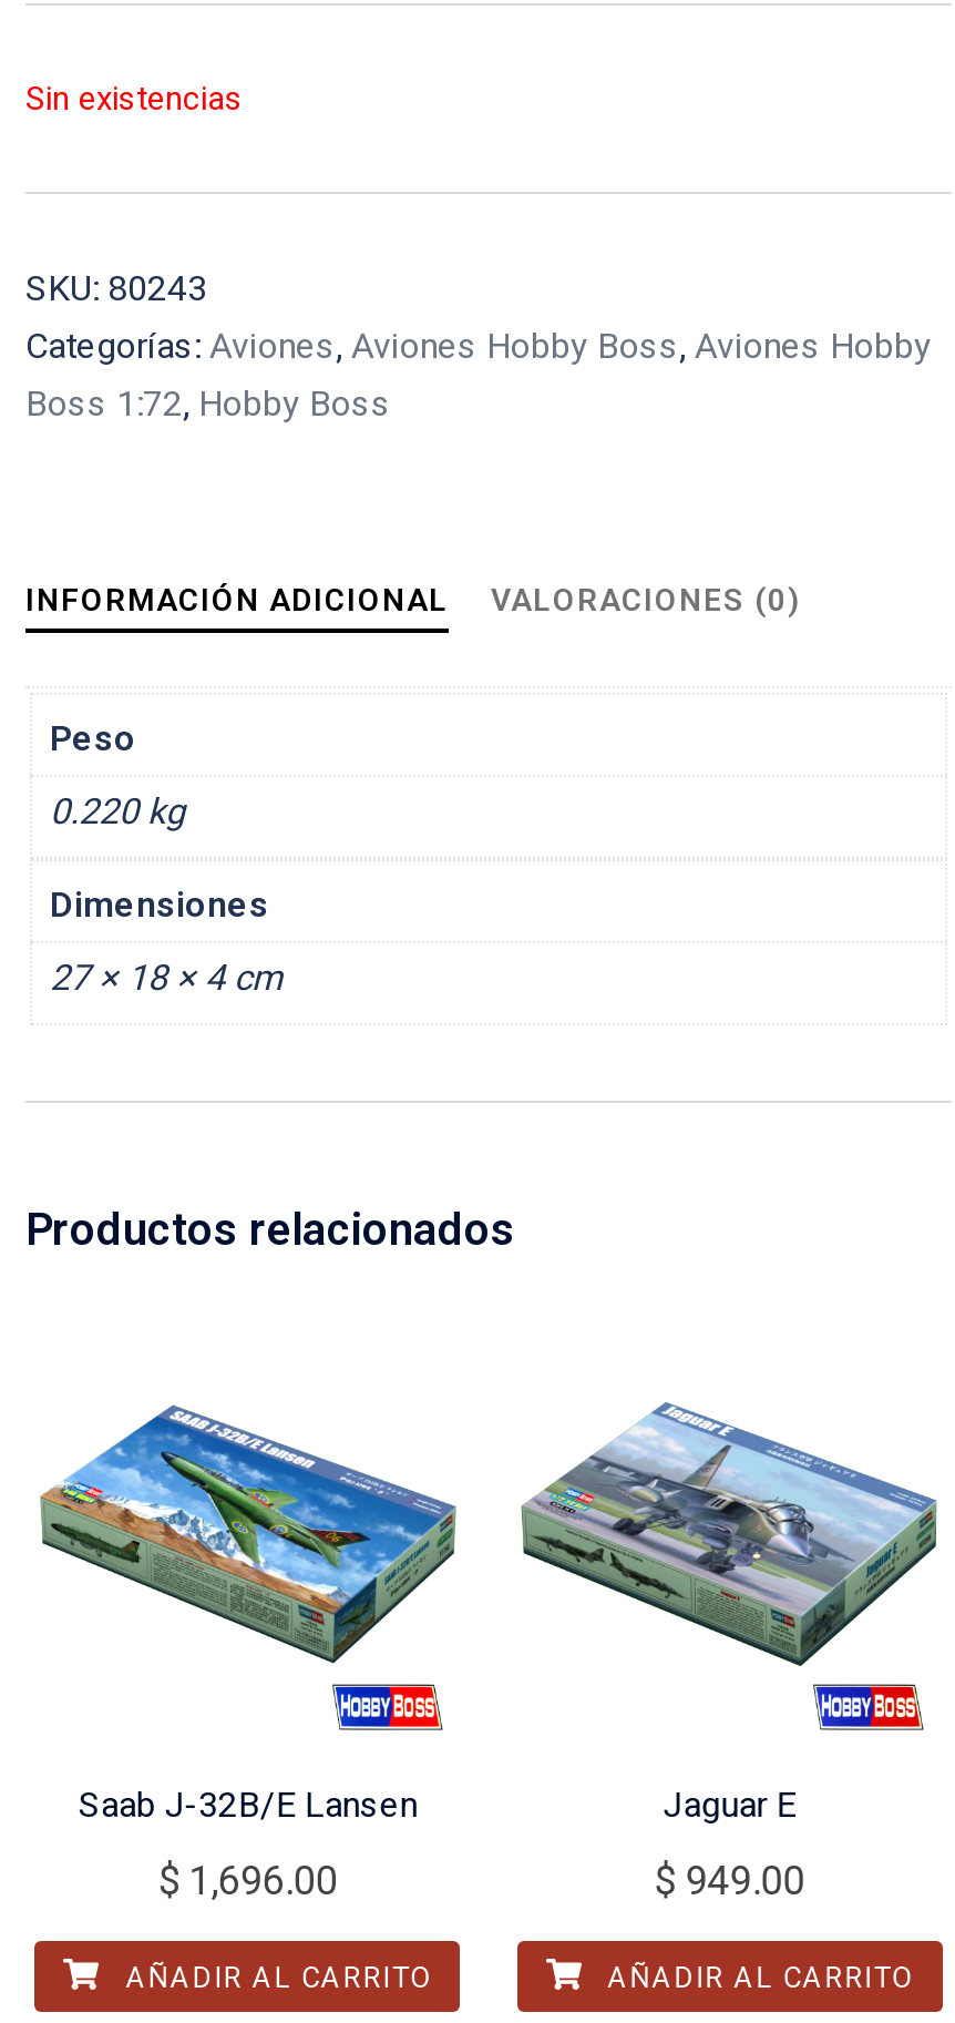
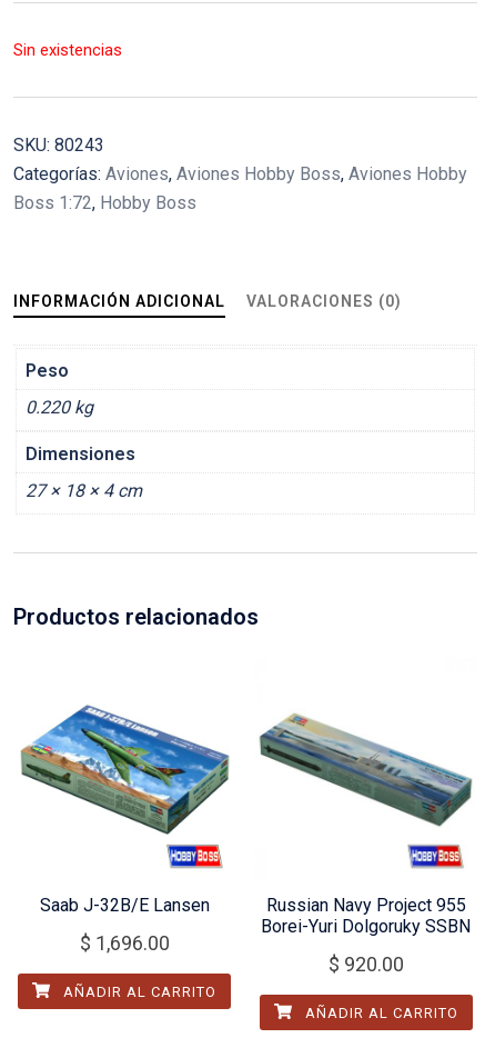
[517,1400,941,1668] [image] -> [259,703,473,836] [image]
[663,1783,796,1825] Jaguar E -> [261,894,471,936] Russian Navy Project 955 | Borei-Yuri Dolgoruky SSBN
[654,1856,805,1902] $949.00 -> [328,952,404,975] $920.00

